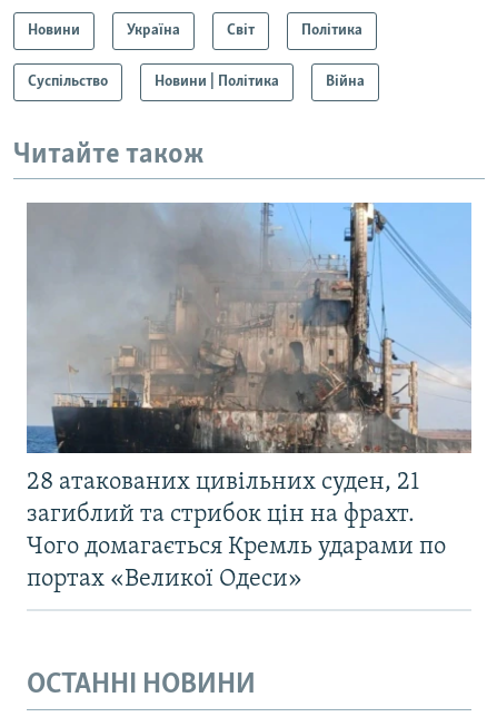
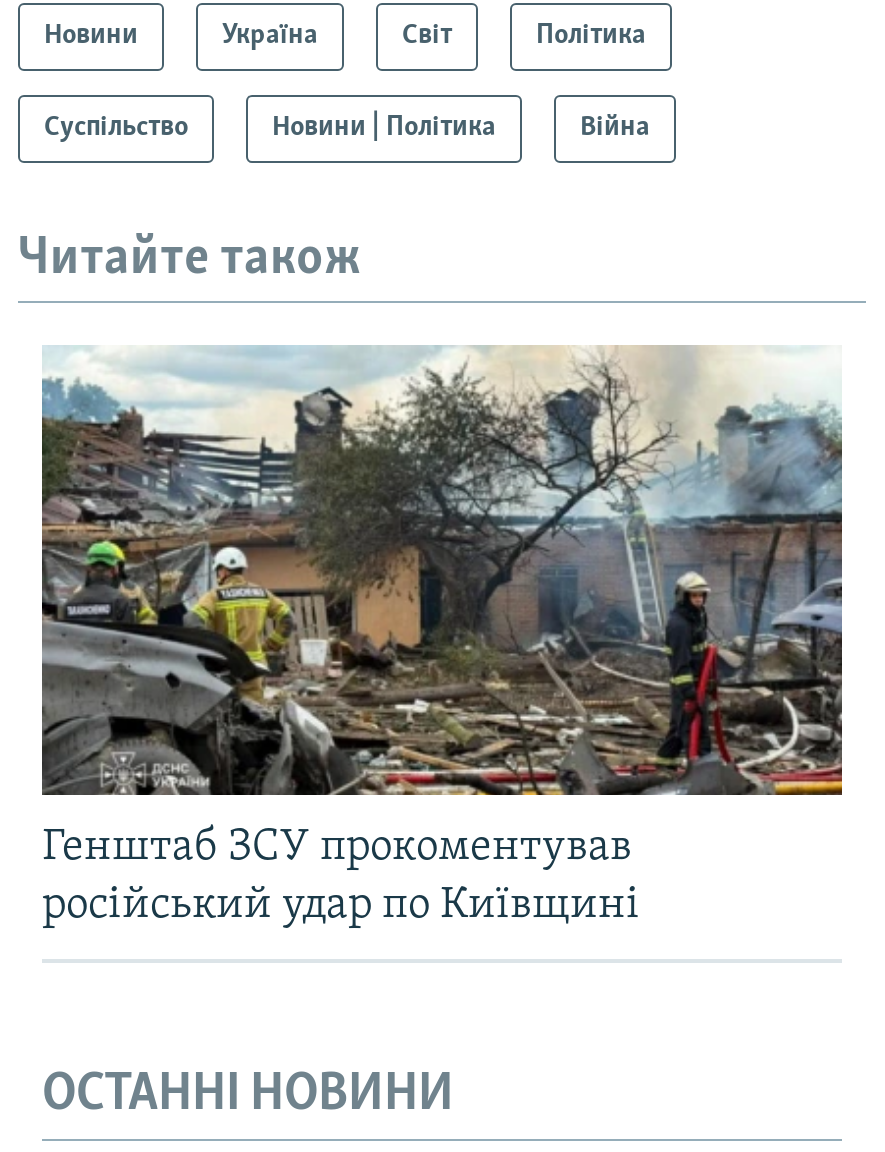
[26,203,471,593] [image] | 28 атакованих цивільних суден, 21 | загиблий та стрибок цін на фрахт. | Чого домагається Кремль ударами по | портах «Великої Одеси» -> [40,345,844,930] [image] | Генштаб ЗСУ прокоментував | російський удар по Київщині

